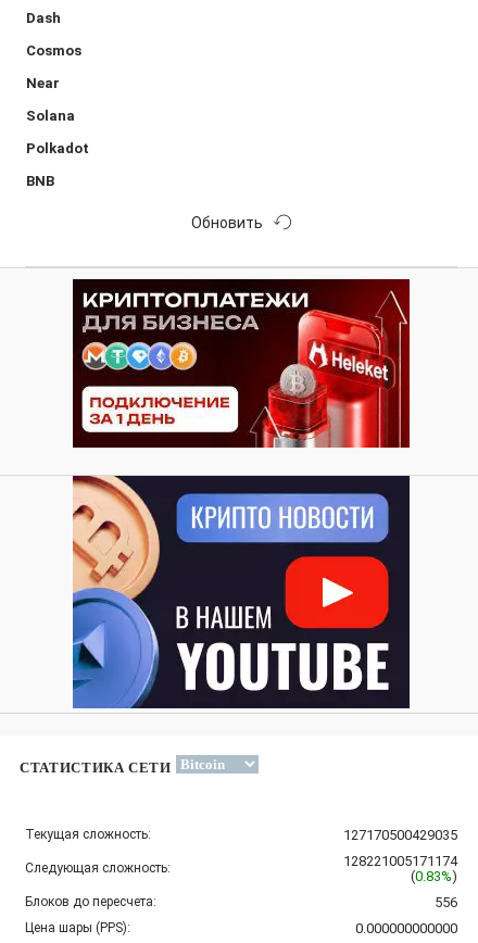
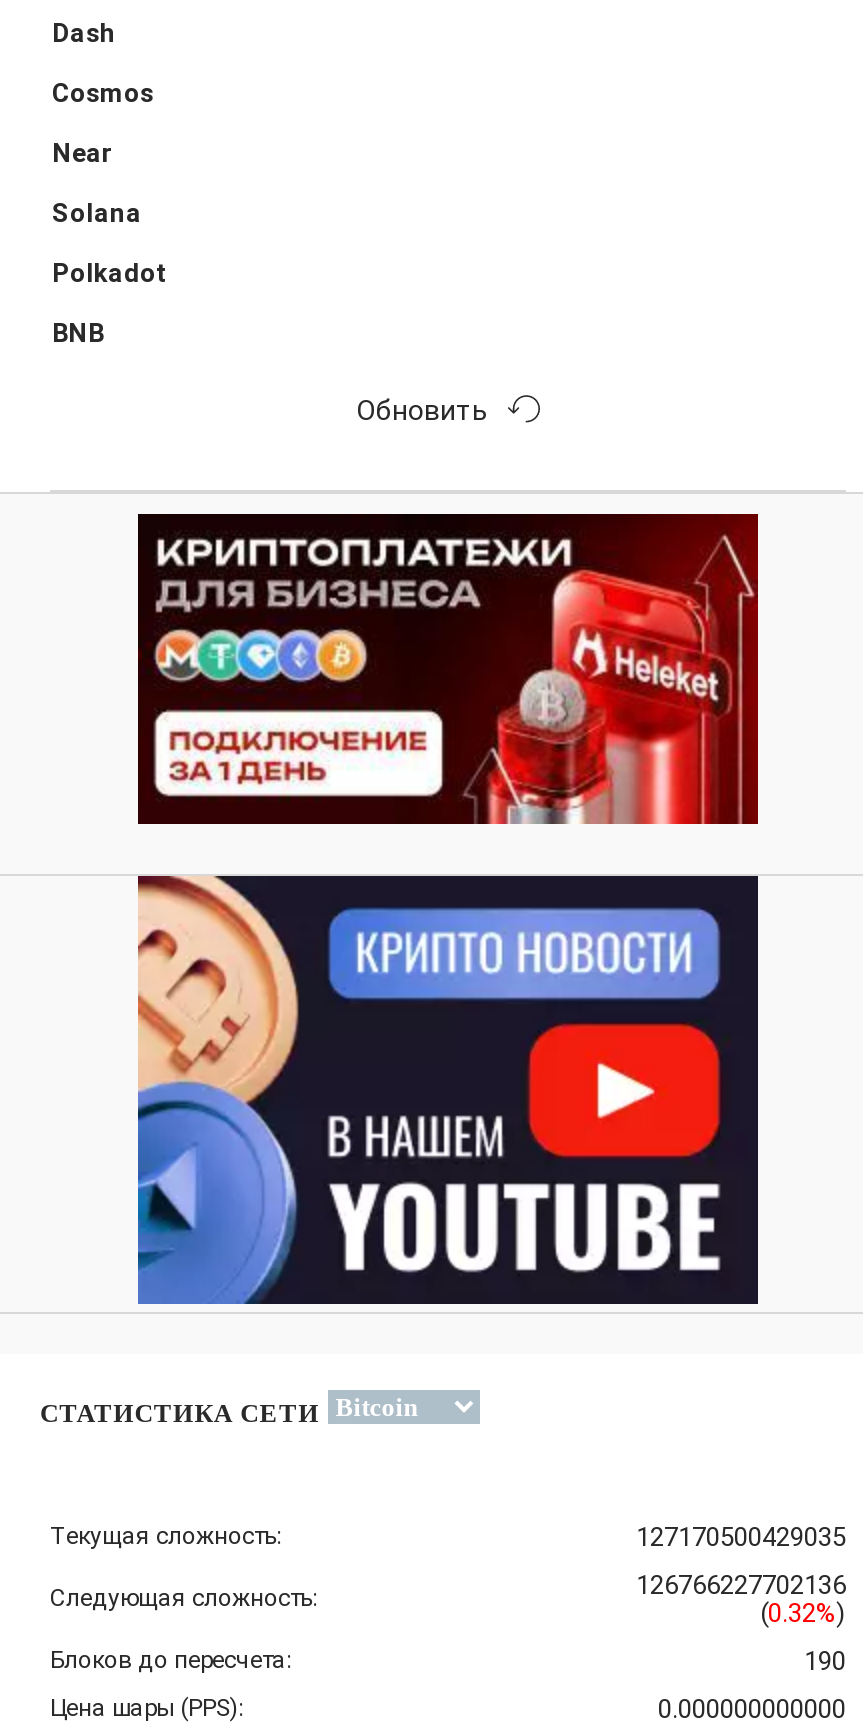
[343,852,457,869] 128221005171174 -> [636,1569,846,1599] 126766227702136
[411,867,457,884] (0.83%) -> [760,1597,846,1627] (0.32%)
[435,894,457,910] 556 -> [804,1645,846,1675] 190

